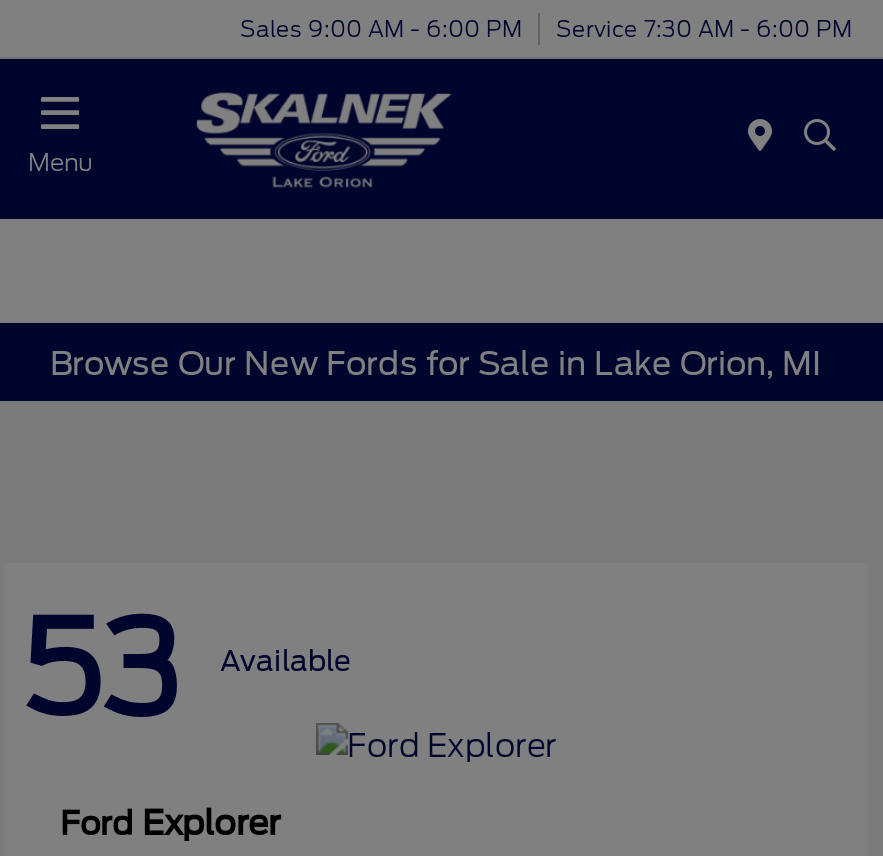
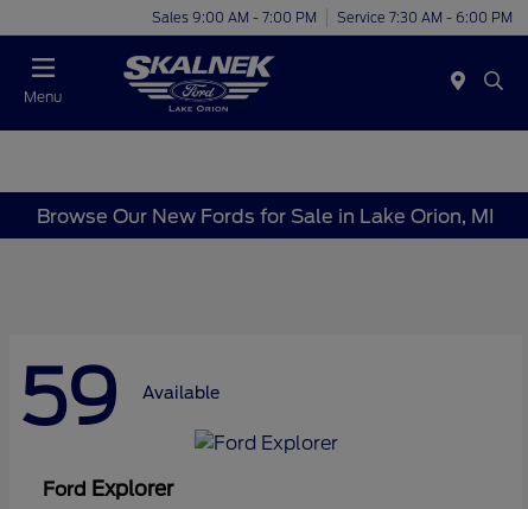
[240,14,852,42] Sales 9:00 AM - 6:00 PM Service 7:30 AM - 6:00 PM -> [152,9,513,26] Sales 9:00 AM - 7:00 PM Service 7:30 AM - 6:00 PM
[20,592,350,744] 53 Available -> [19,352,220,442] 59 Available

